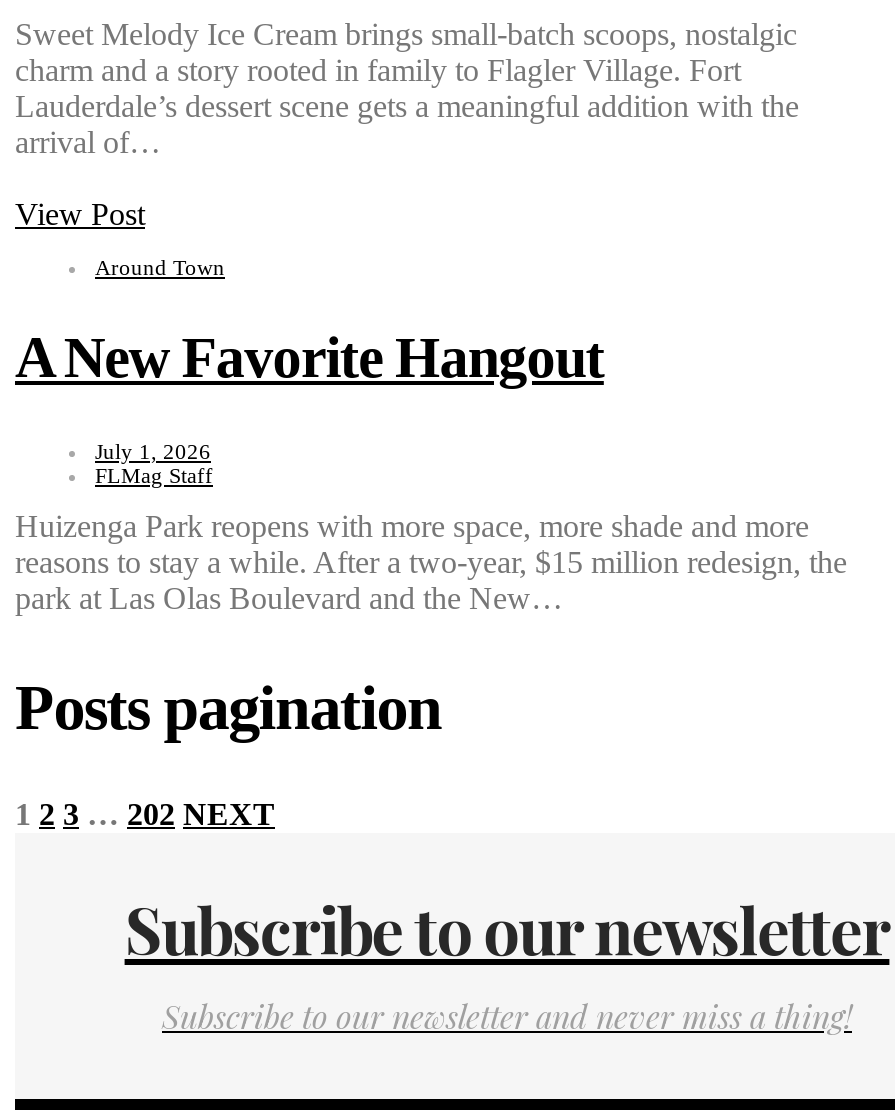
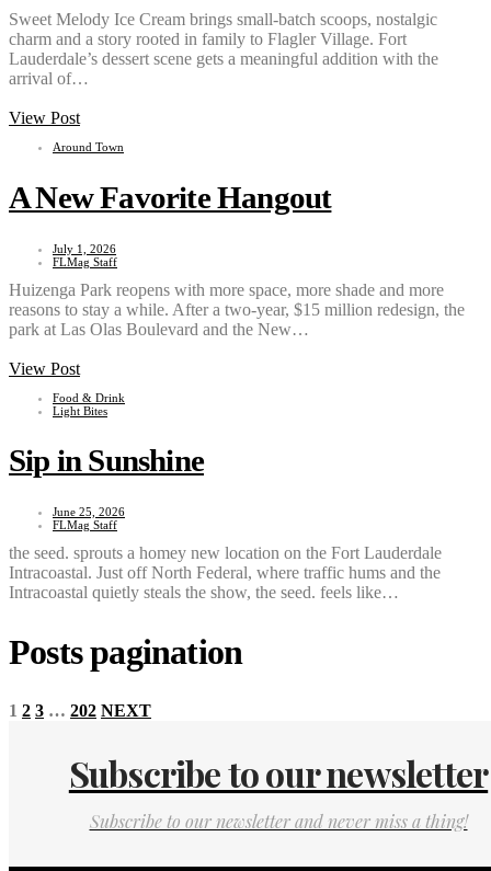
none -> [9,359,442,602] View Post | Food & Drink | Light Bites | Sip in Sunshine | June 25, 2026 | FLMag Staff | the seed. sprouts a homey new location on the Fort Lauderdale | Intracoastal. Just off North Federal, where traffic hums and the | Intracoastal quietly steals the show, the seed. feels like…

